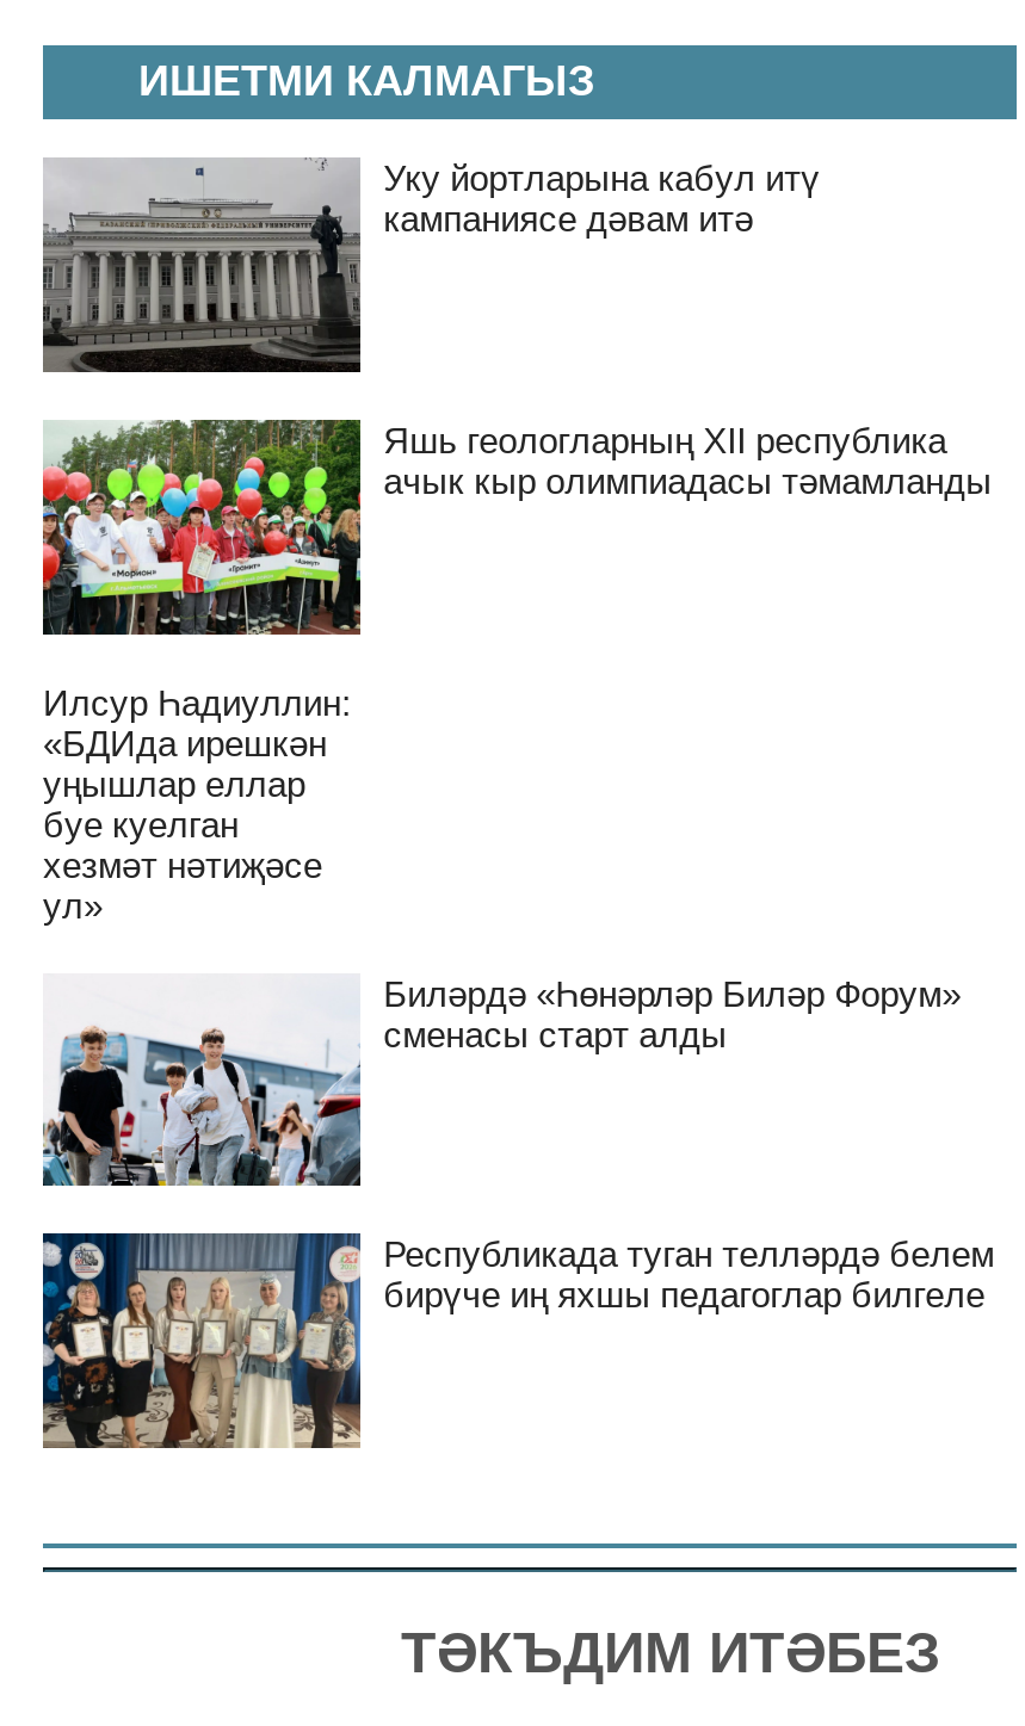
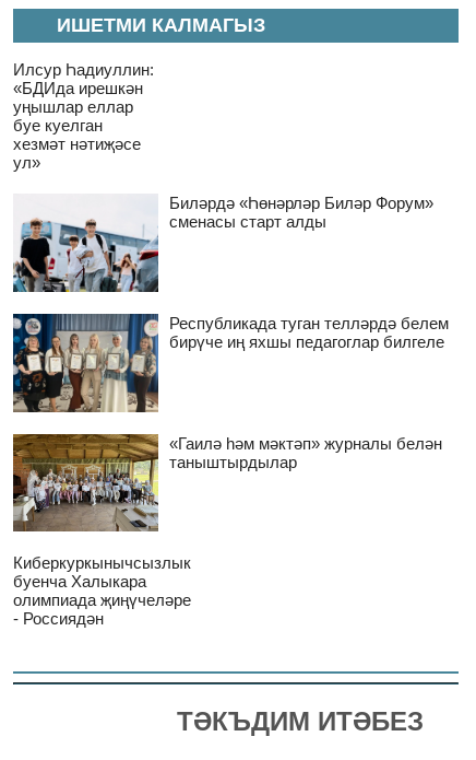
[41,157,820,375] [image] | Уку йортларына кабул итү | кампаниясе дәвам итә -> none
[41,417,992,642] [image] | Яшь геологларның XII республика | ачык кыр олимпиадасы тәмамланды -> none
moved [38,682,994,1315] -> [11,61,448,351]: [image] | Илсур Һадиуллин: | «БДИда ирешкән | ... | Республикада туган телләрдә белем | бирүче иң яхшы педагоглар билгеле
moved [38,1229,365,1453] -> [11,312,160,414]: [image]
none -> [12,433,442,533] [image] | «Гаилә һәм мәктәп» журналы белән | таныштырдылар
none -> [13,554,191,628] Киберкуркынычсызлык | буенча Халыкара | олимпиада җиңүчеләре | - Россиядән

